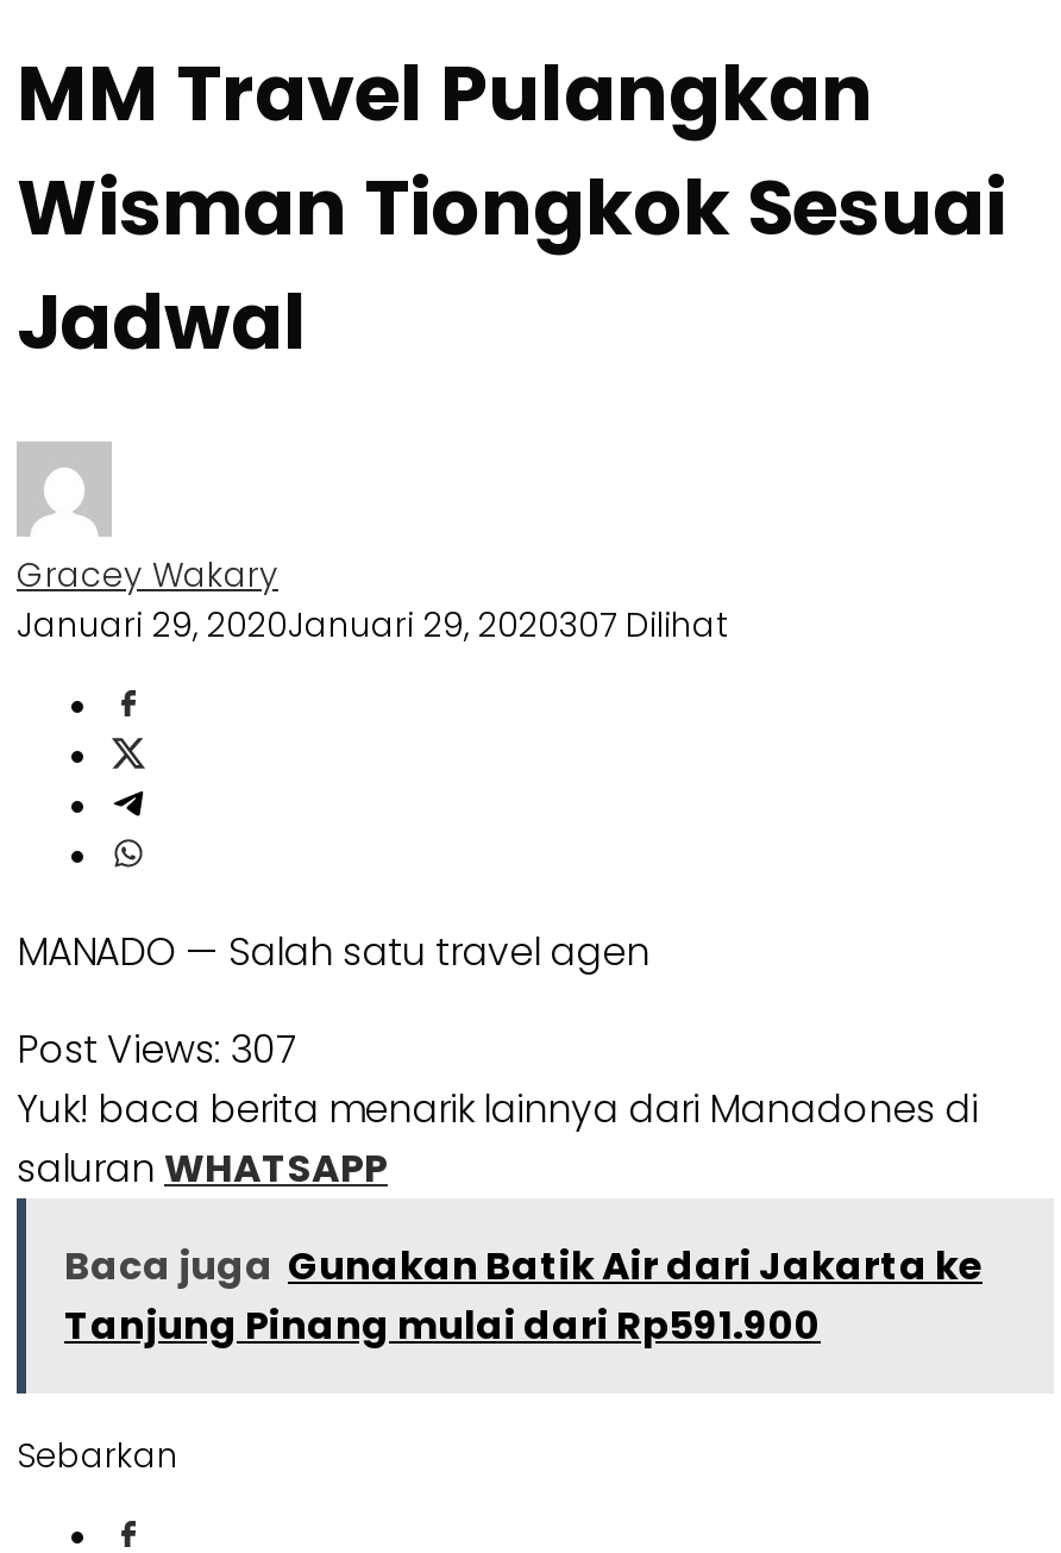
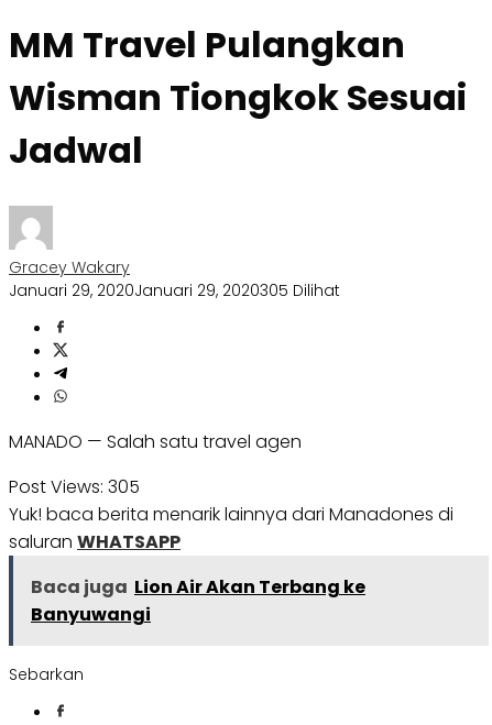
[17,601,728,649] Januari 29, 2020Januari 29, 2020307 Dilihat -> [9,280,340,302] Januari 29, 2020Januari 29, 2020305 Dilihat
[17,1022,297,1077] Post Views: 307 -> [9,474,140,500] Post Views: 305
[64,1239,982,1353] Baca juga Gunakan Batik Air dari Jakarta ke | Tanjung Pinang mulai dari Rp591.900 -> [31,574,365,627] Baca juga Lion Air Akan Terbang ke | Banyuwangi

